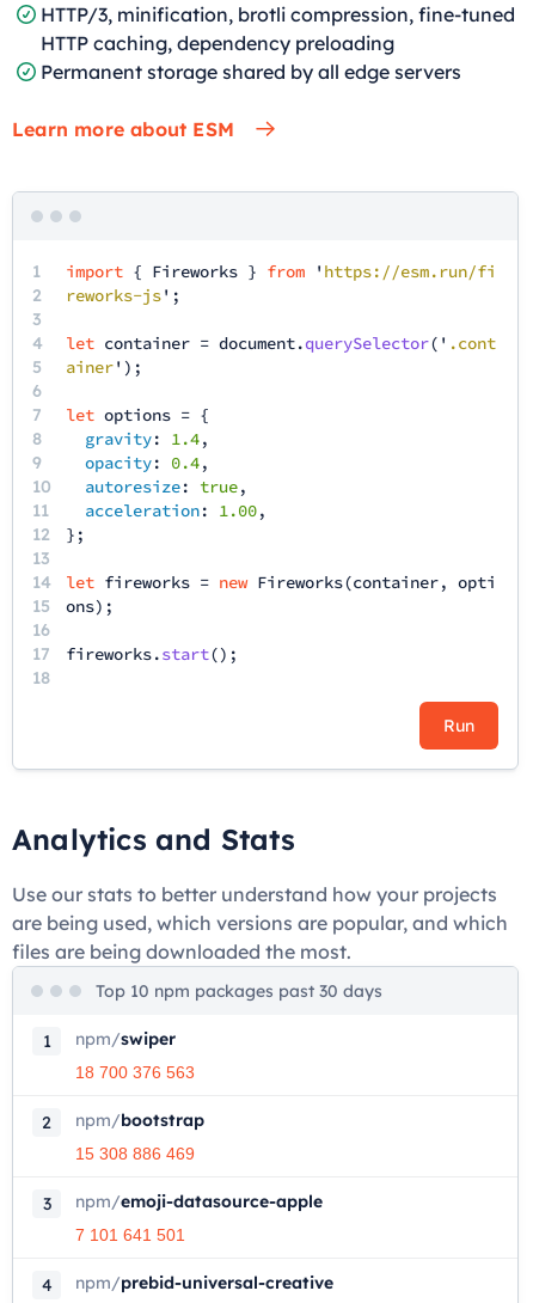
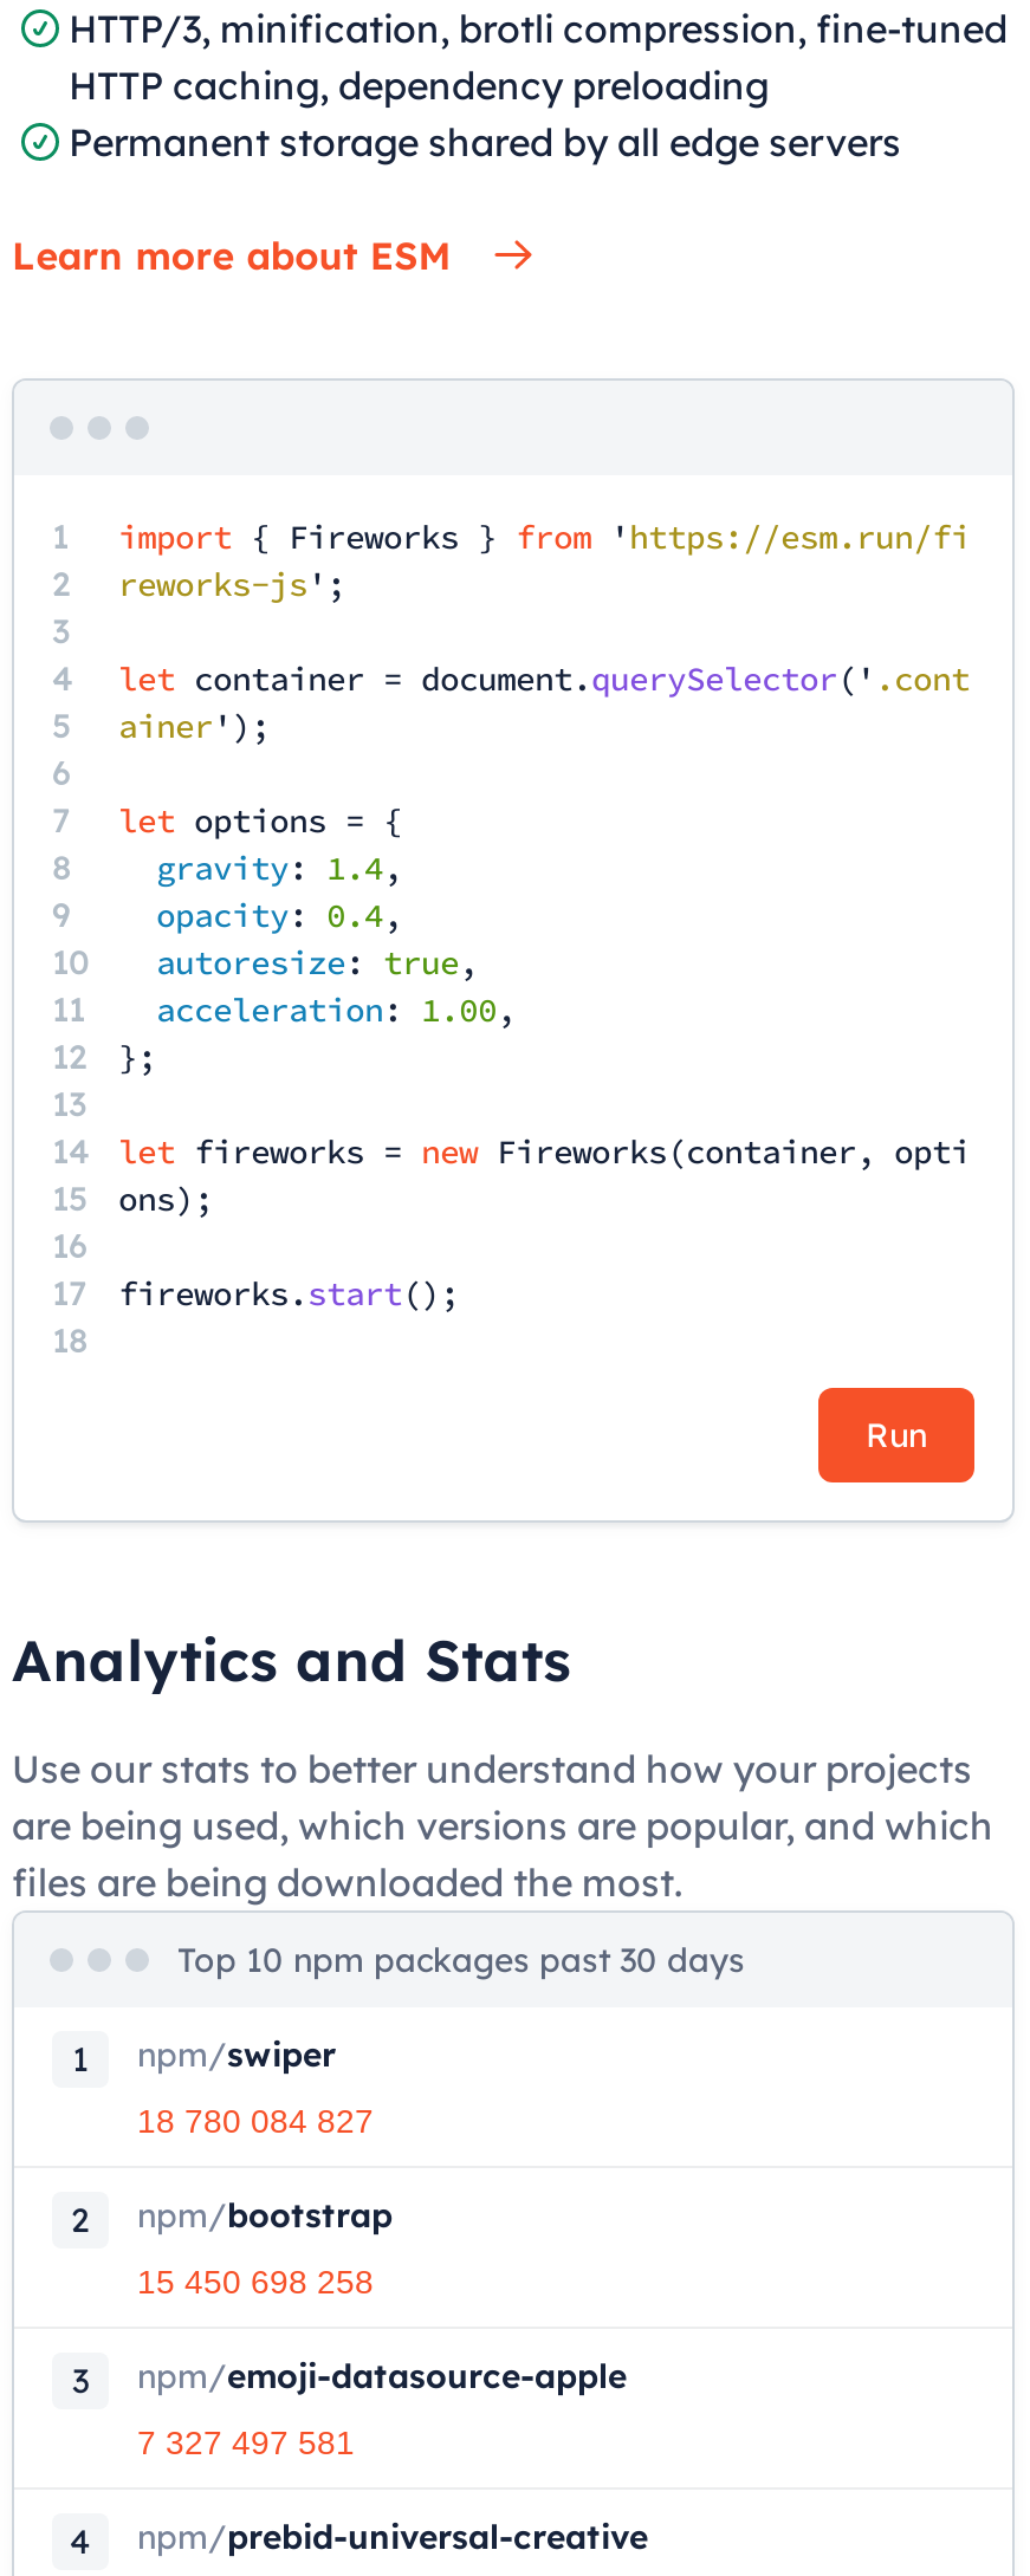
[75,1063,195,1082] 18 700 376 563 -> [137,2102,374,2140] 18 780 084 827
[75,1144,195,1163] 15 308 886 469 -> [137,2263,374,2301] 15 450 698 258
[75,1225,185,1244] 7 101 641 501 -> [137,2423,355,2461] 7 327 497 581

